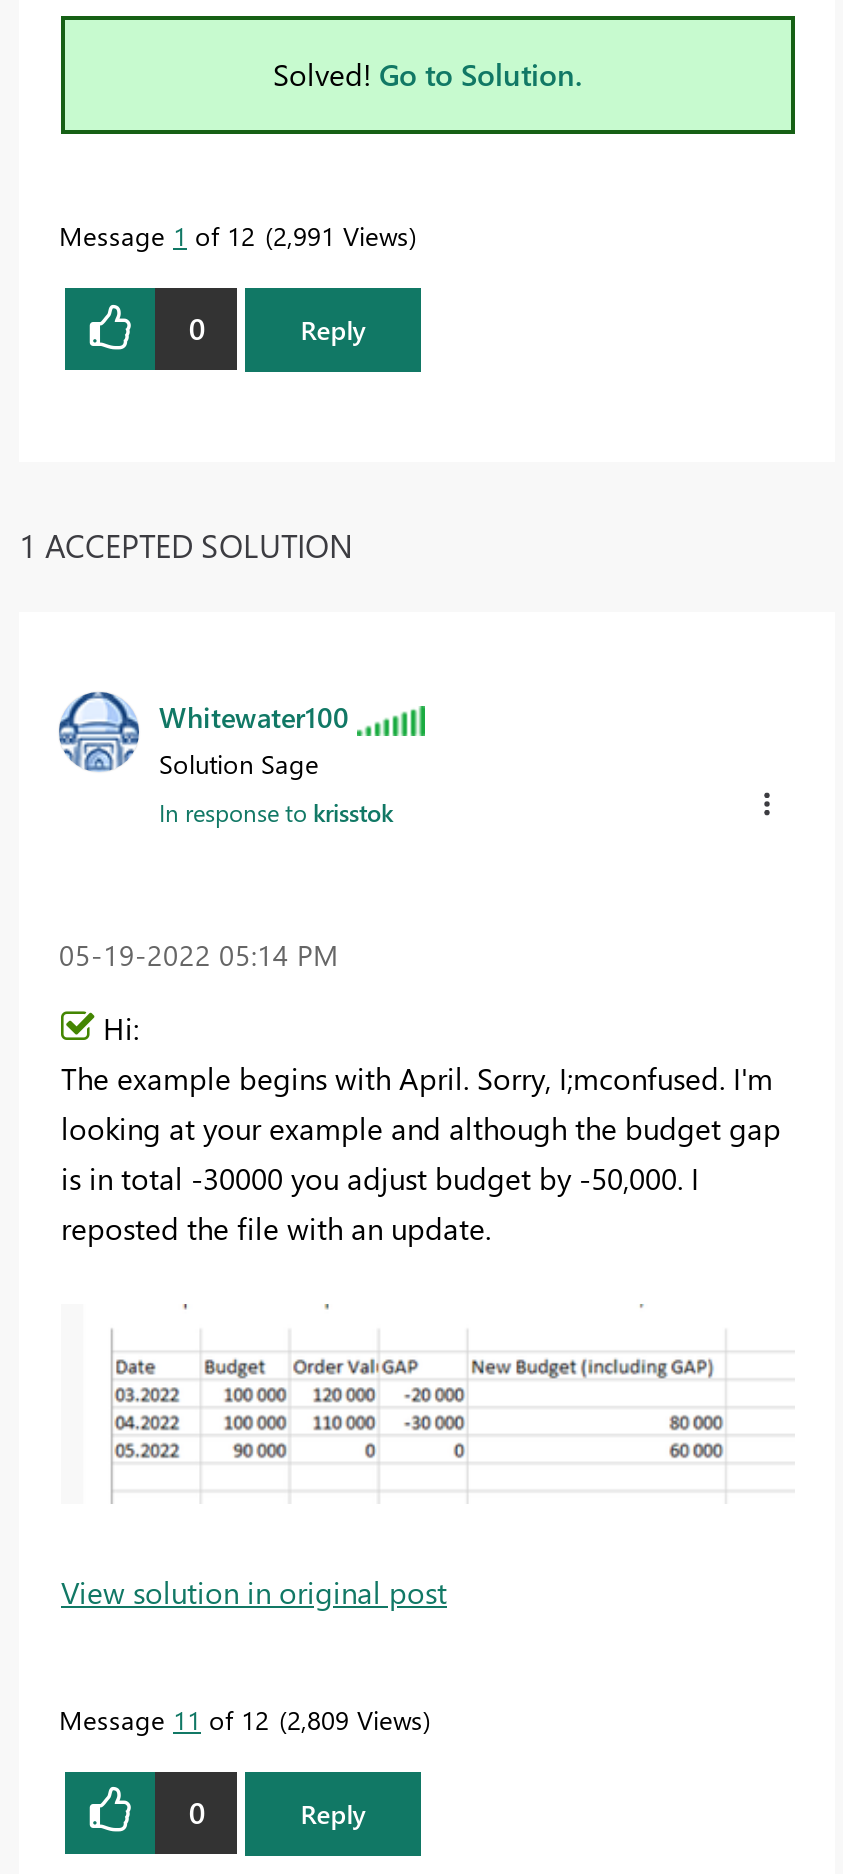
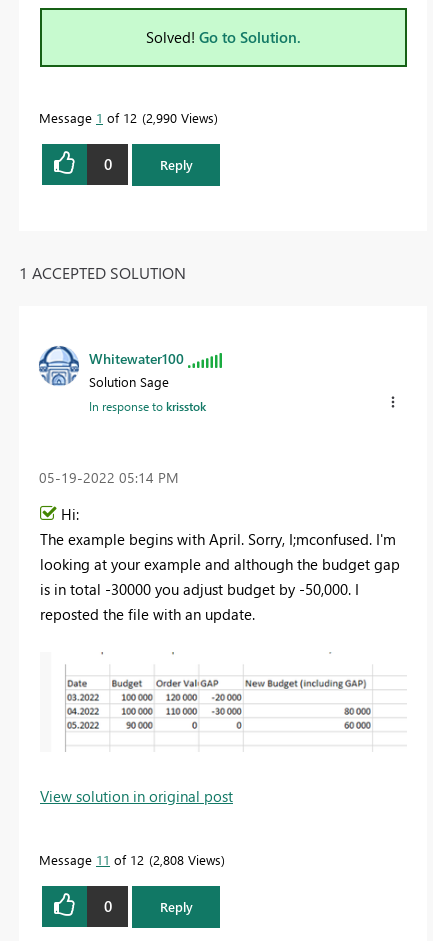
[59,217,409,251] Message 1 of 12 2,991 Views -> [39,109,214,126] Message 1 of 12 2,990 Views
[59,1701,423,1735] Message 11 of 12 2,809 Views -> [39,851,221,868] Message 11 of 12 2,808 Views

